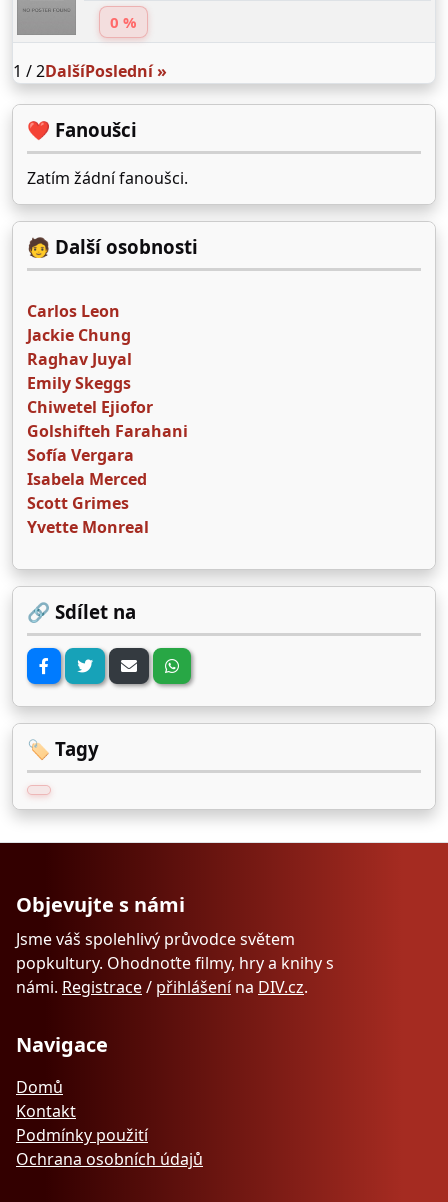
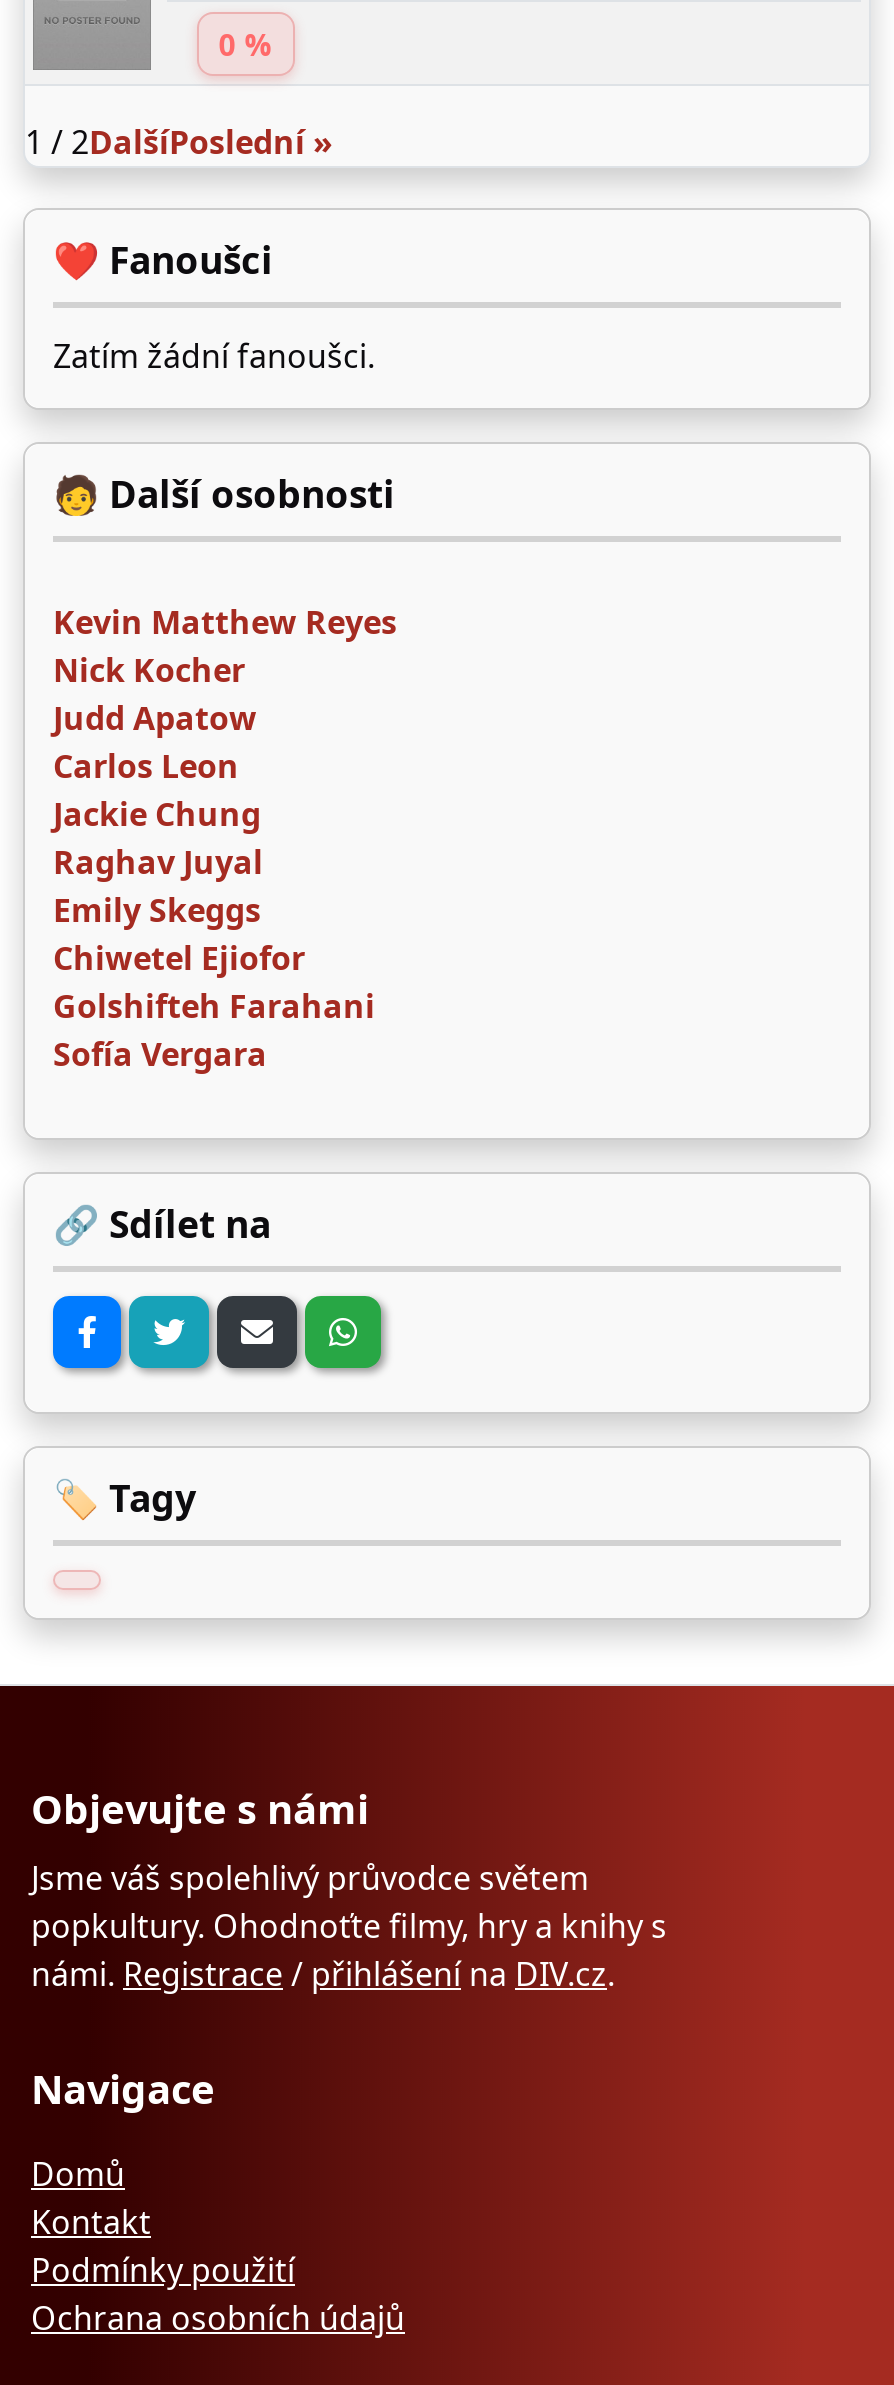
none -> [53,600,397,740] Kevin Matthew Reyes | Nick Kocher | Judd Apatow
moved [27,300,188,466] -> [53,744,375,1076]: Carlos Leon | Jackie Chung | Raghav Juyal | Emily Skeggs | Chiwetel Ejiofor | Golshifteh Farahani | Sofía Vergara
[27,468,149,538] Isabela Merced | Scott Grimes | Yvette Monreal -> none

